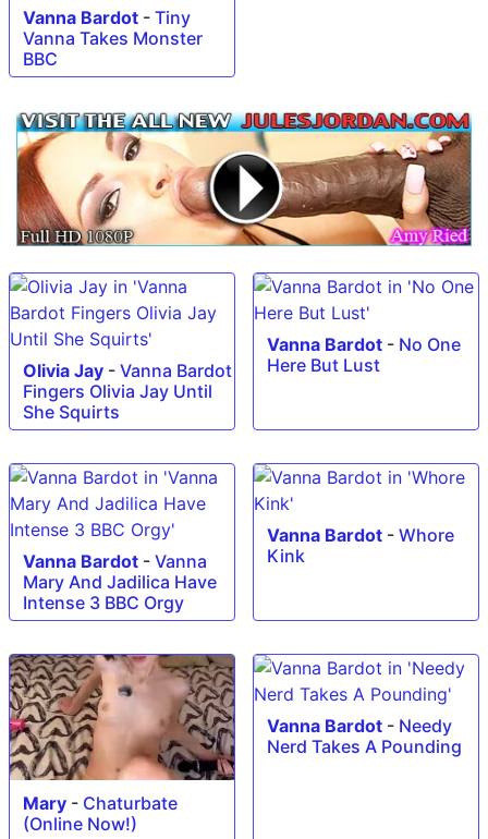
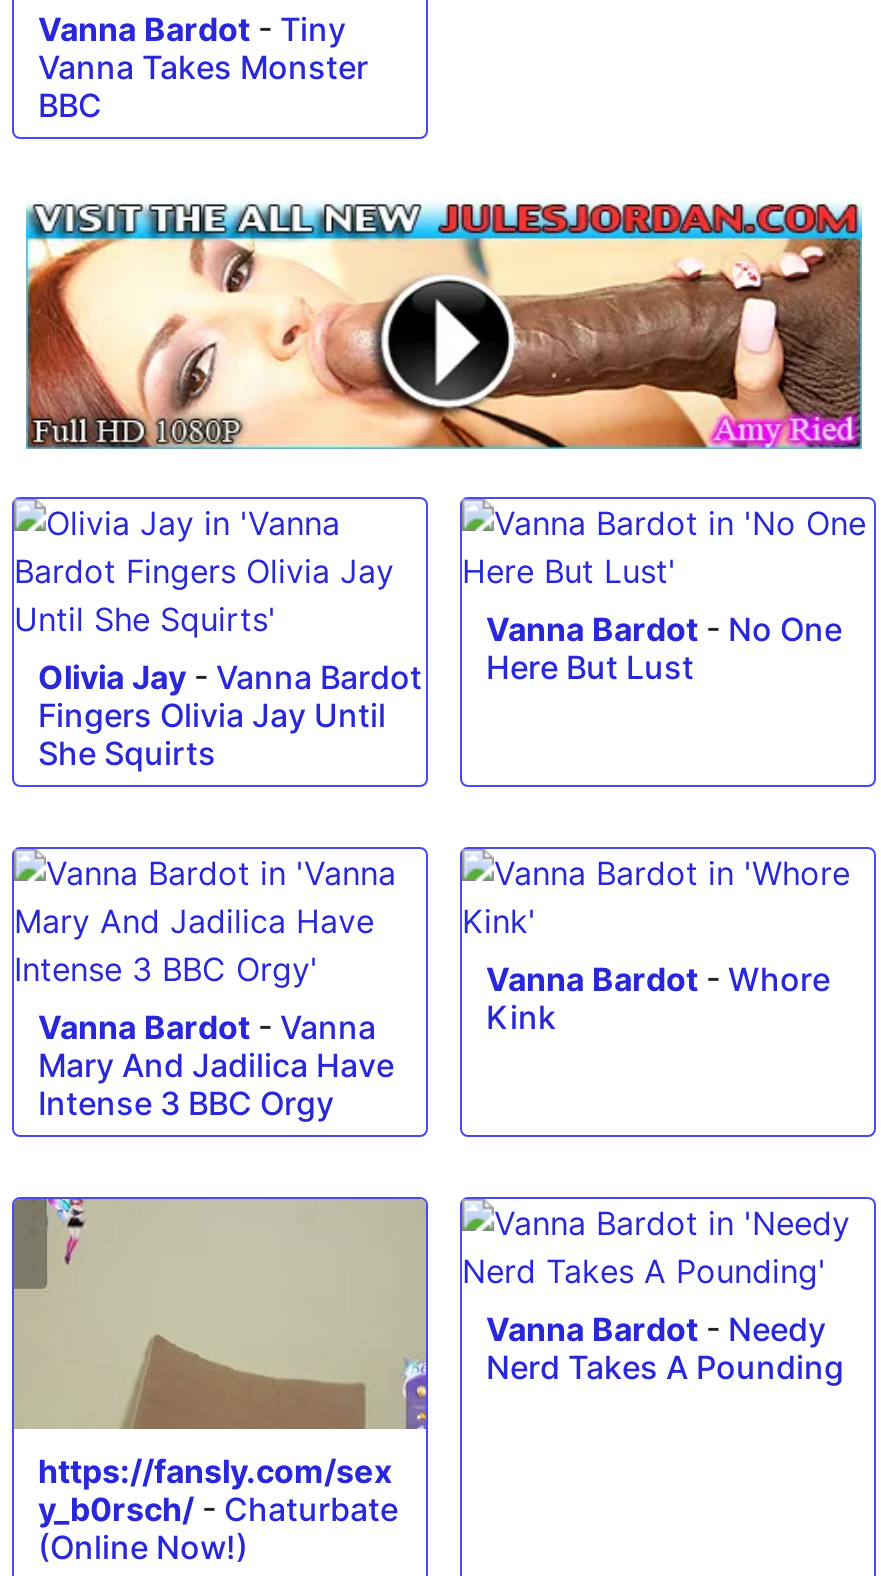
[9,654,235,814] [image] | Mary - Chaturbate -> [12,1196,428,1530] [image] | https://fansly.com/sex | y_b0rsch/ - Chaturbate

